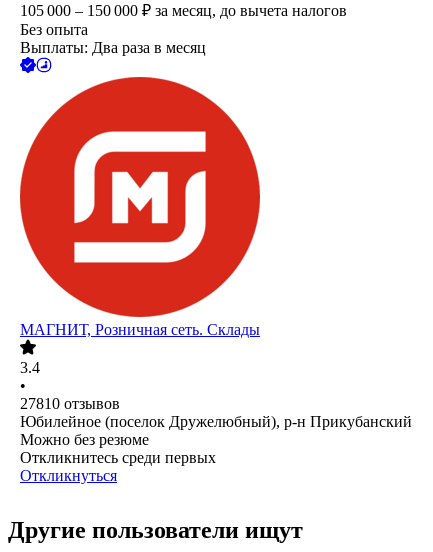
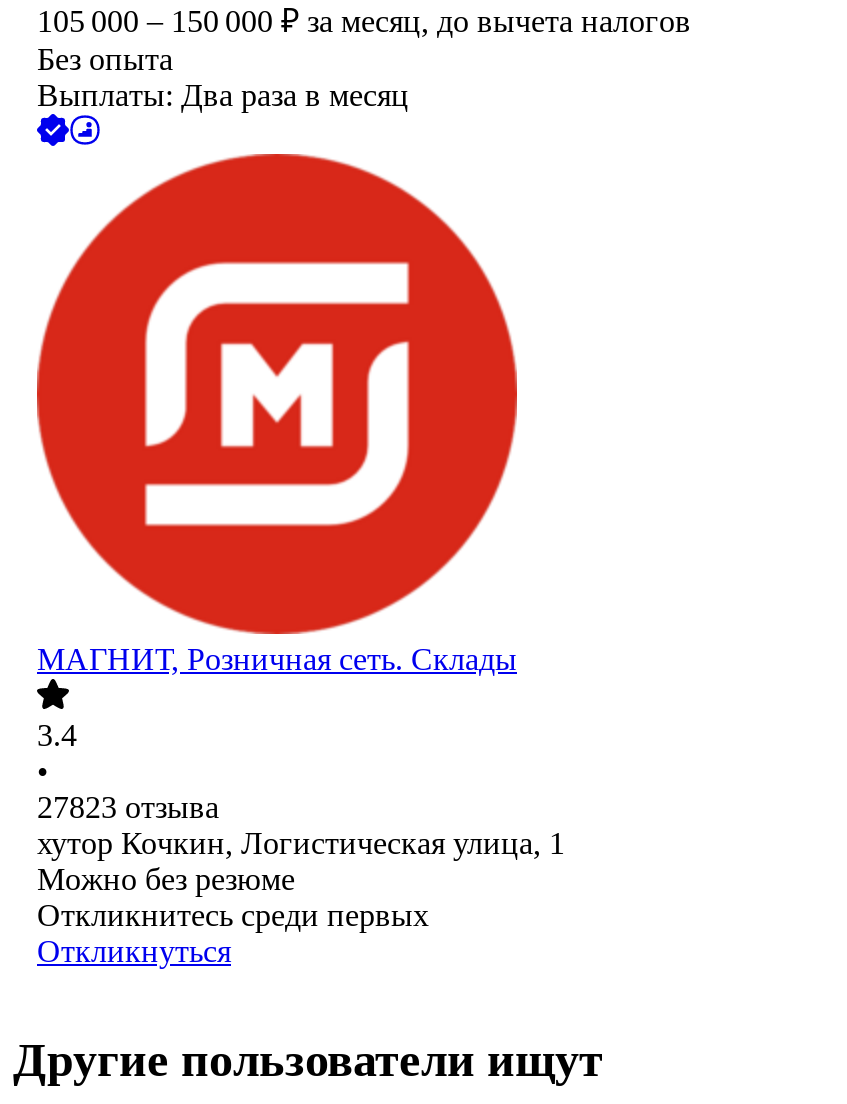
[20,395,412,430] 27810 отзывов | Юбилейное (поселок Дружелюбный), р-н Прикубанский -> [37,791,565,861] 27823 отзыва | хутор Кочкин, Логистическая улица, 1

